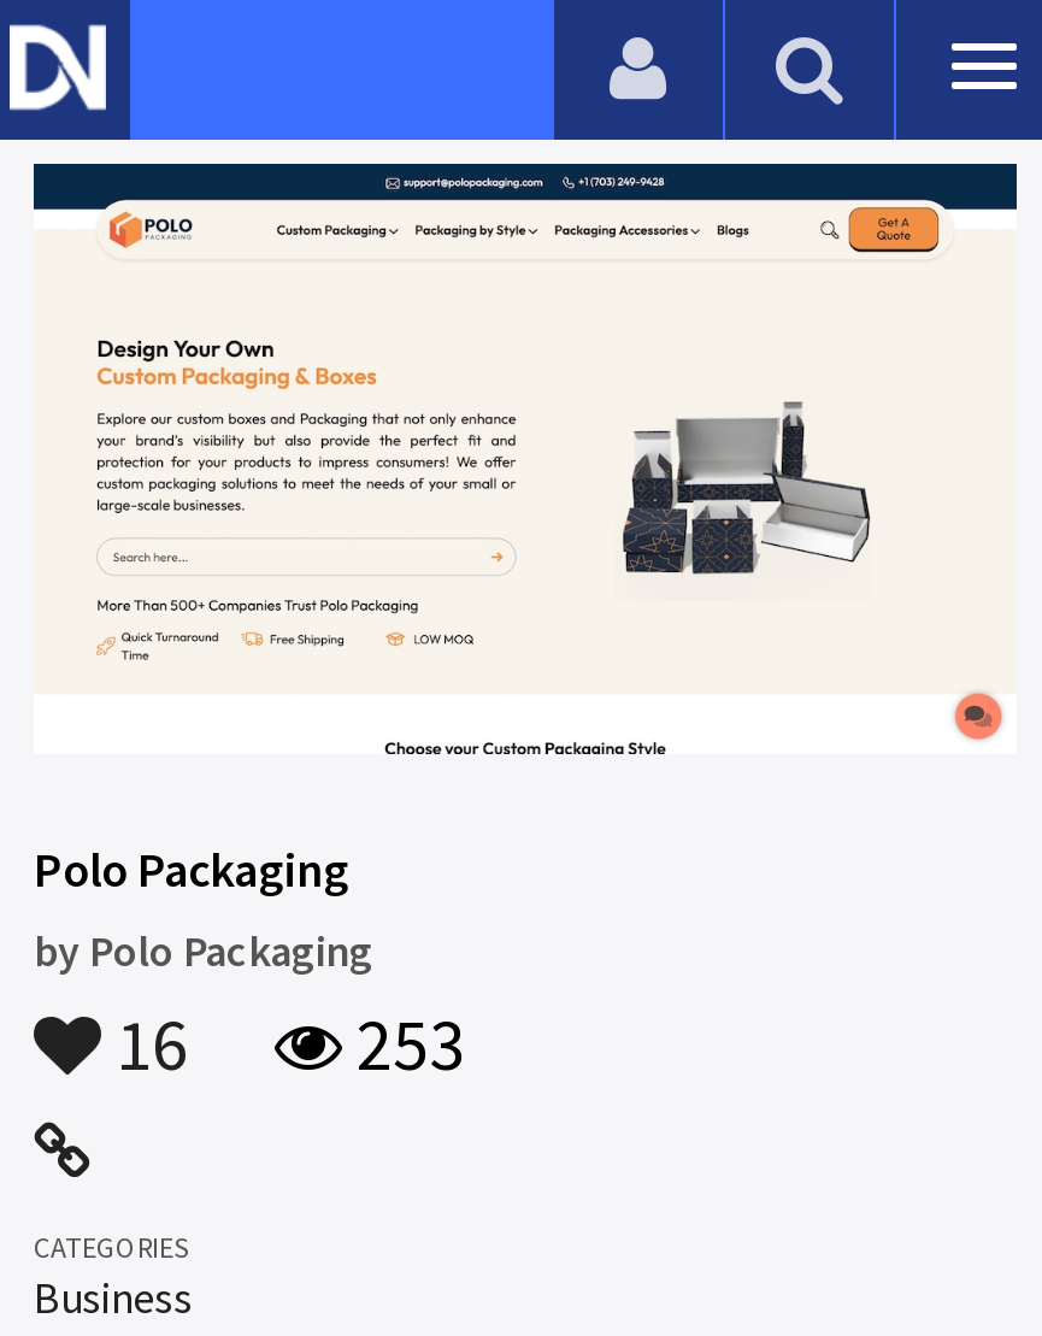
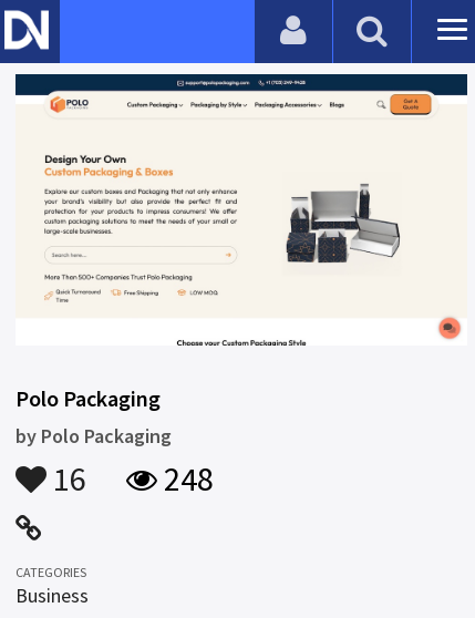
[101,997,465,1089] 16 253 -> [47,457,214,499] 16 248

